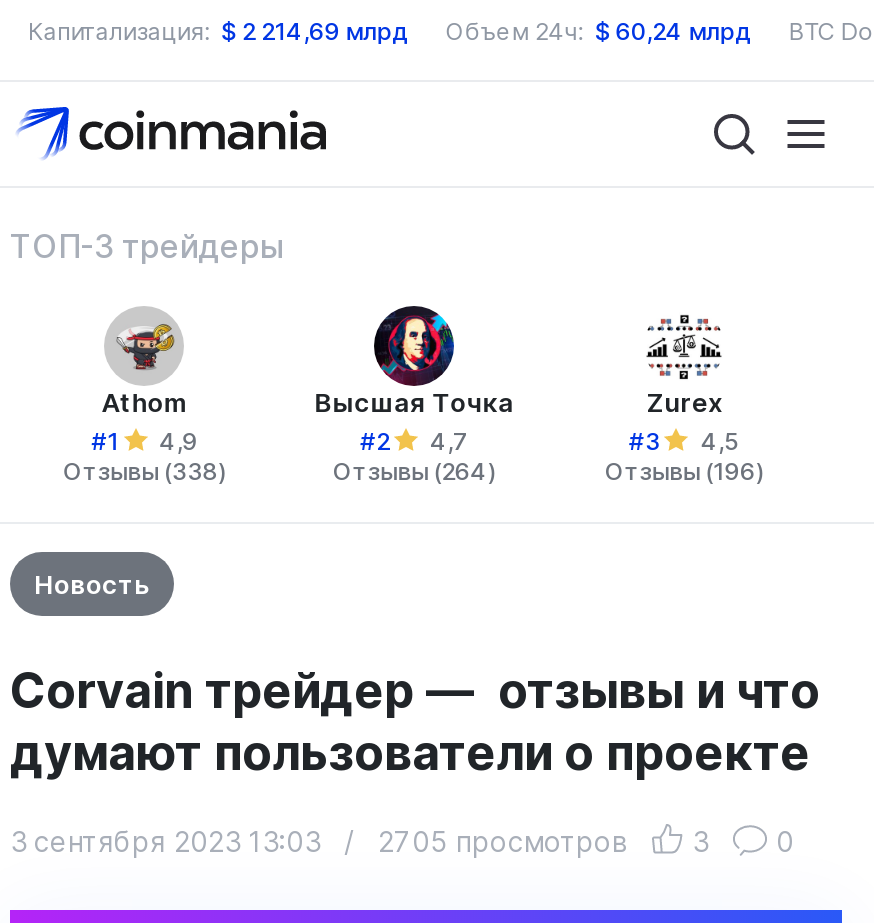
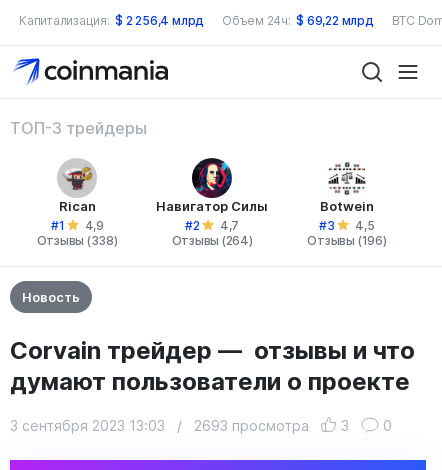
[28,16,410,46] Капитализация: $2 214,69 млрд -> [19,13,204,28] Капитализация: $2 256,4 млрд
[446,16,753,46] Объем 24ч: $60,24 млрд -> [222,13,374,28] Объем 24ч: $69,22 млрд
[101,386,187,418] Athom -> [59,198,96,214] Rican
[314,386,514,418] Высшая Точка -> [156,198,268,214] Навигатор Силы
[646,386,722,418] Zurex -> [320,198,374,214] Botwein
[378,824,628,858] 2705 просмотров -> [194,417,309,434] 2693 просмотра

